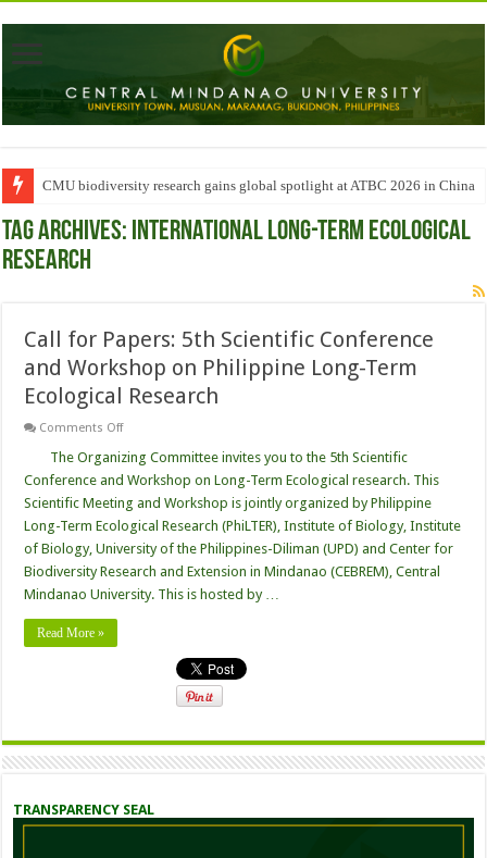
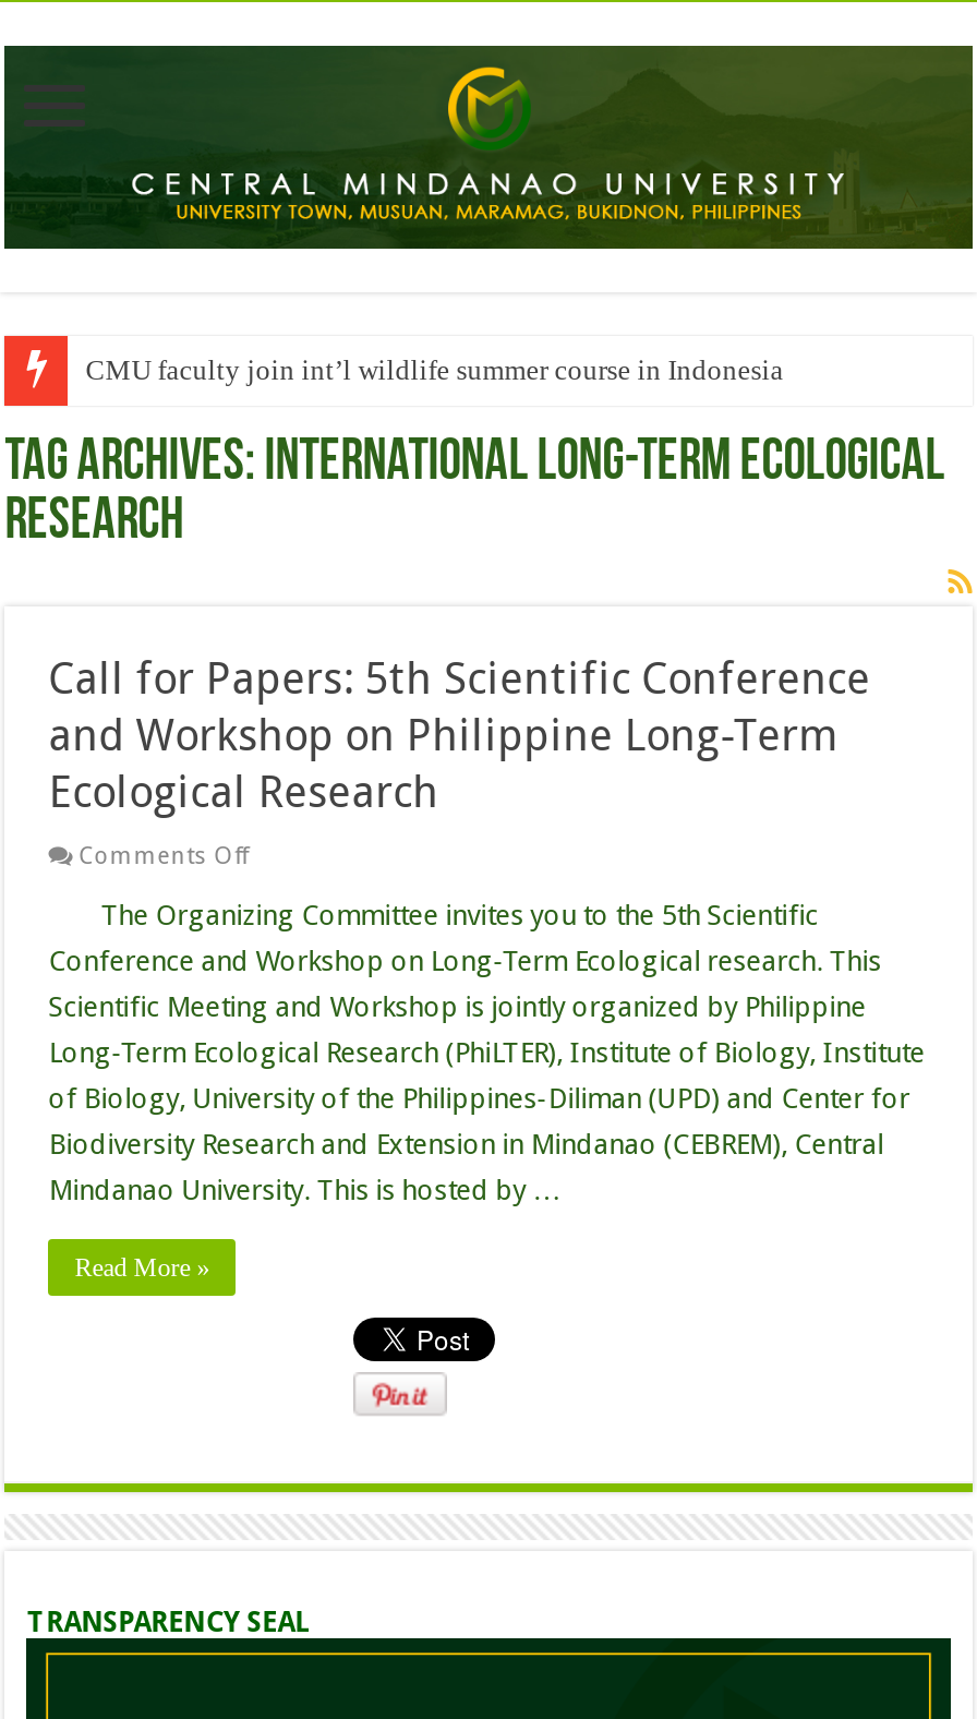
[43,177,475,193] CMU biodiversity research gains global spotlight at ATBC 2026 in China -> [85,352,783,385] CMU faculty join int’l wildlife summer course in Indonesia

